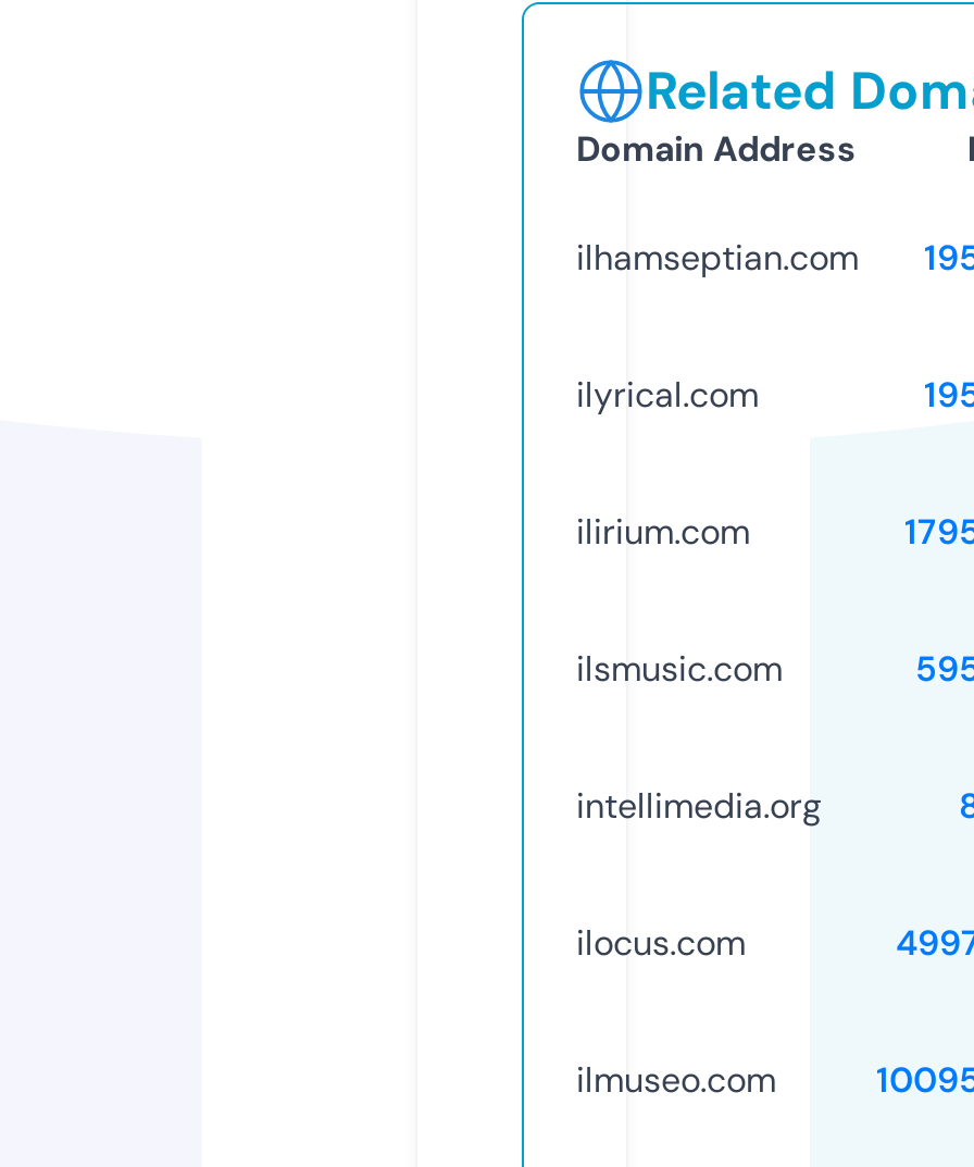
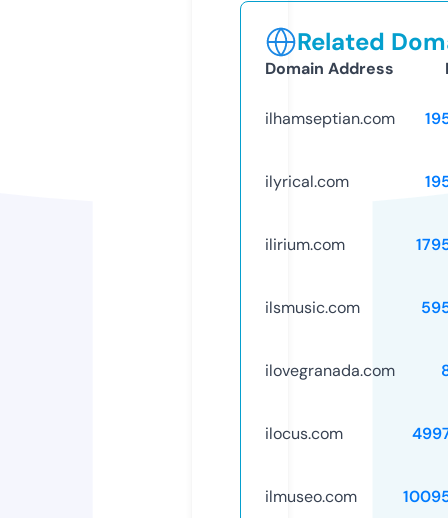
[576,783,822,828] intellimedia.org -> [265,360,395,381] ilovegranada.com

